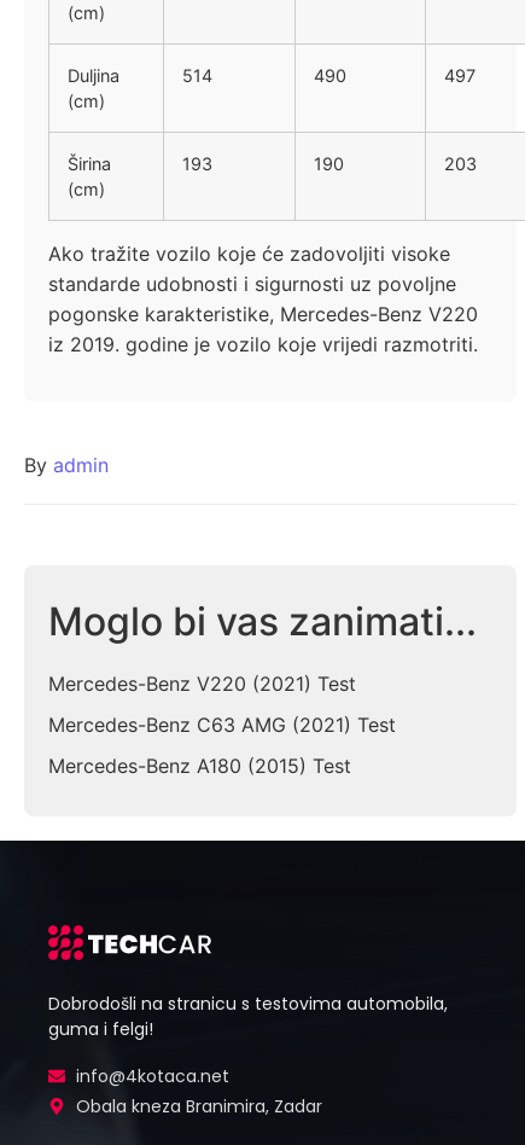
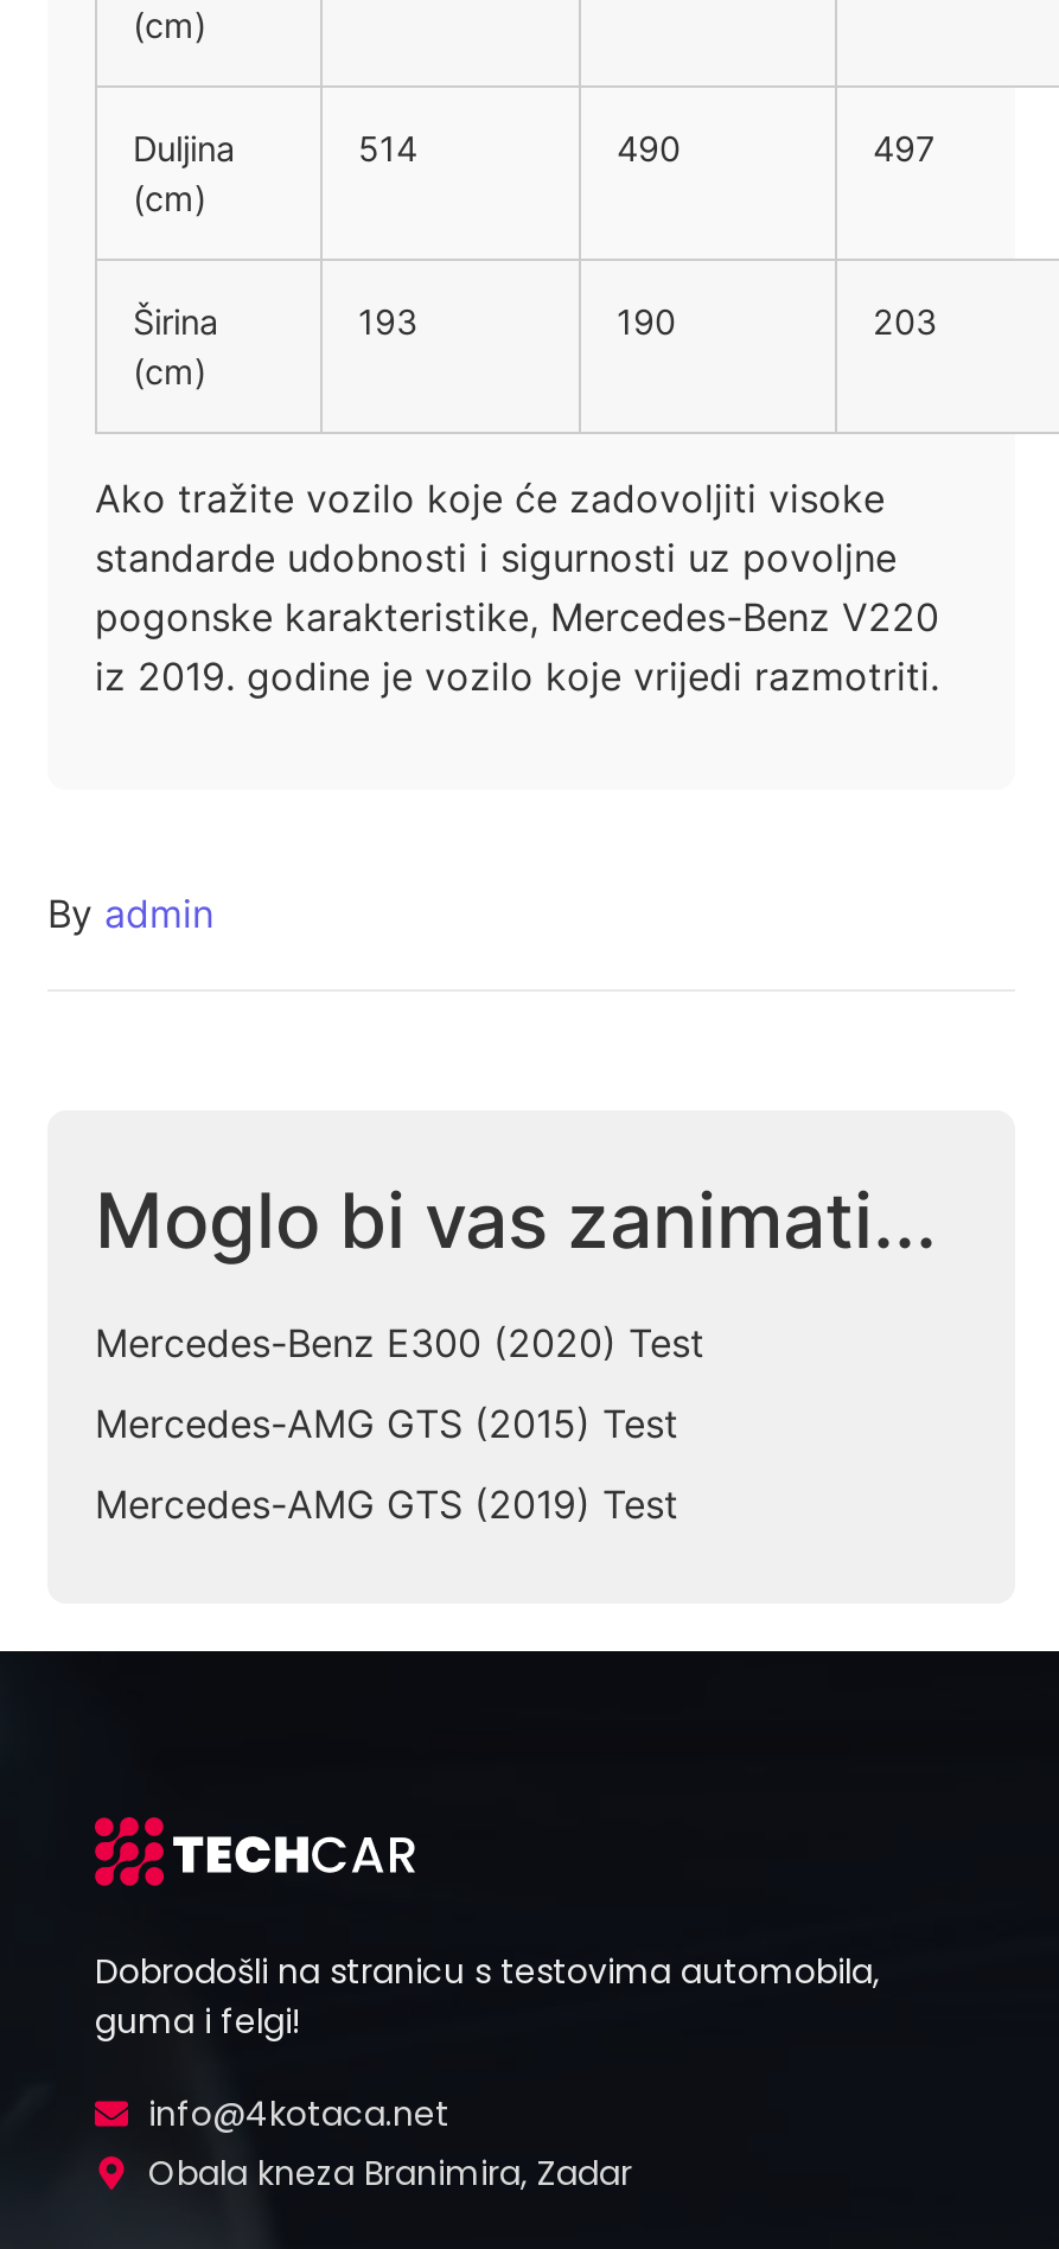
[48,671,356,695] Mercedes-Benz V220 (2021) Test -> [95,1318,704,1365] Mercedes-Benz E300 (2020) Test
[48,712,396,736] Mercedes-Benz C63 AMG (2021) Test -> [95,1399,678,1446] Mercedes-AMG GTS (2015) Test
[48,753,351,777] Mercedes-Benz A180 (2015) Test -> [95,1479,678,1527] Mercedes-AMG GTS (2019) Test

